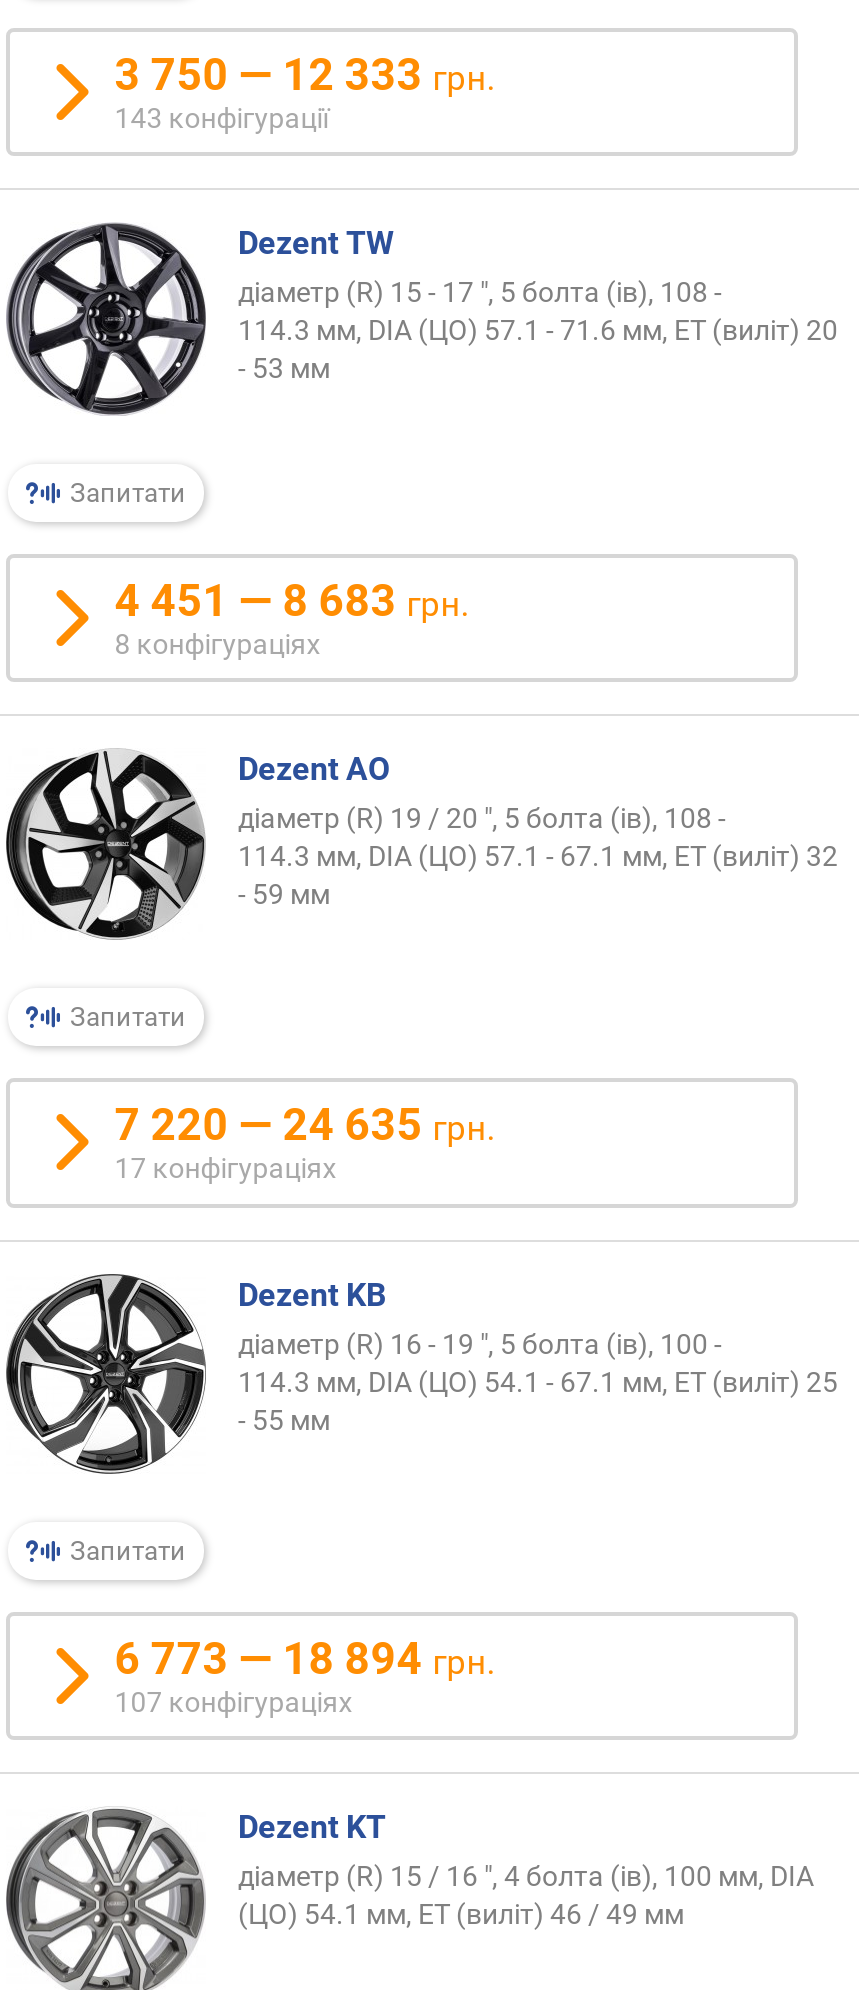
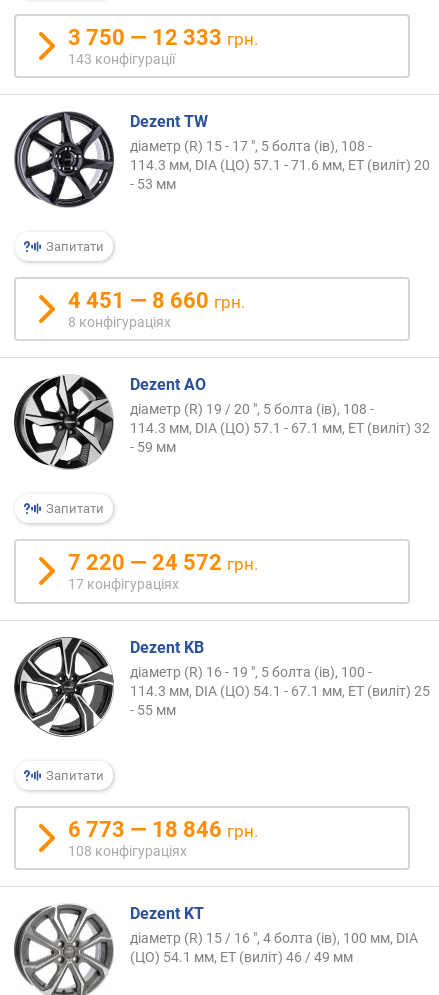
[114,577,468,627] 4 451 — 8 683 грн. -> [68,288,245,313] 4 451 — 8 660 грн.
[114,1101,494,1151] 7 220 — 24 635 грн. -> [68,550,258,575] 7 220 — 24 572 грн.
[114,1633,494,1683] 6 773 — 18 894 грн. -> [68,817,258,842] 6 773 — 18 846 грн.
[114,1685,352,1717] 107 конфігураціях -> [68,843,187,859] 108 конфігураціях

